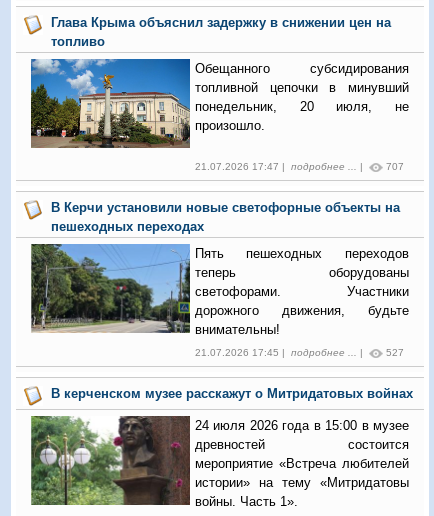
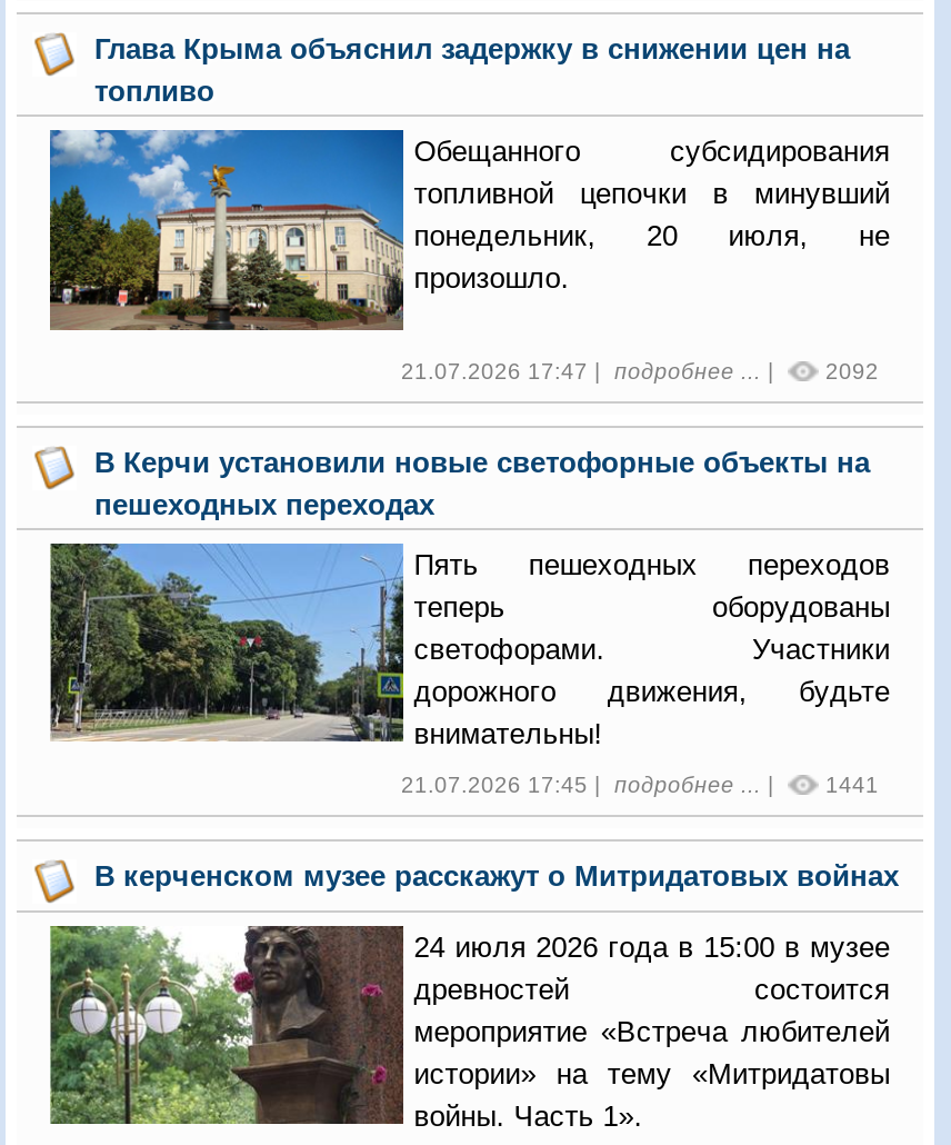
[383,161,404,172] 707 -> [819,358,879,383] 2092
[383,347,404,358] 527 -> [819,772,879,796] 1441

